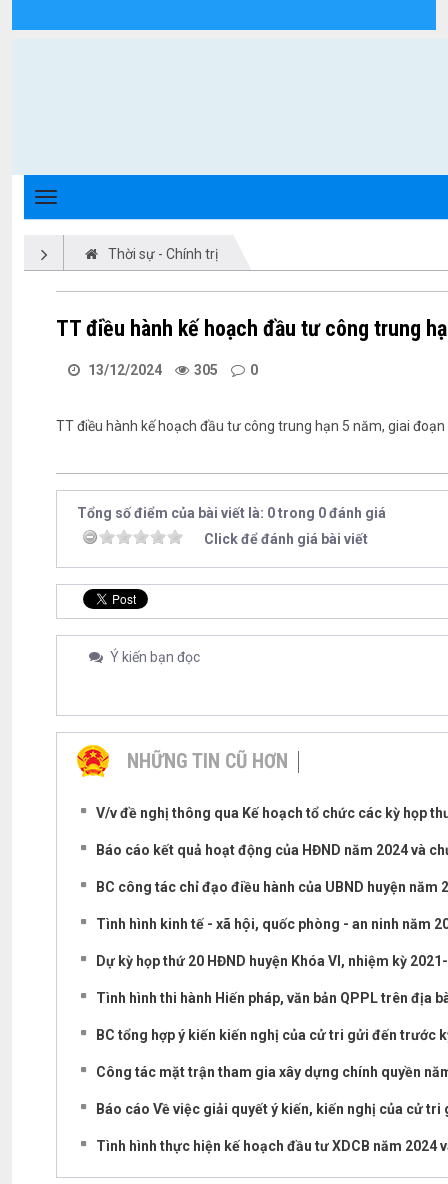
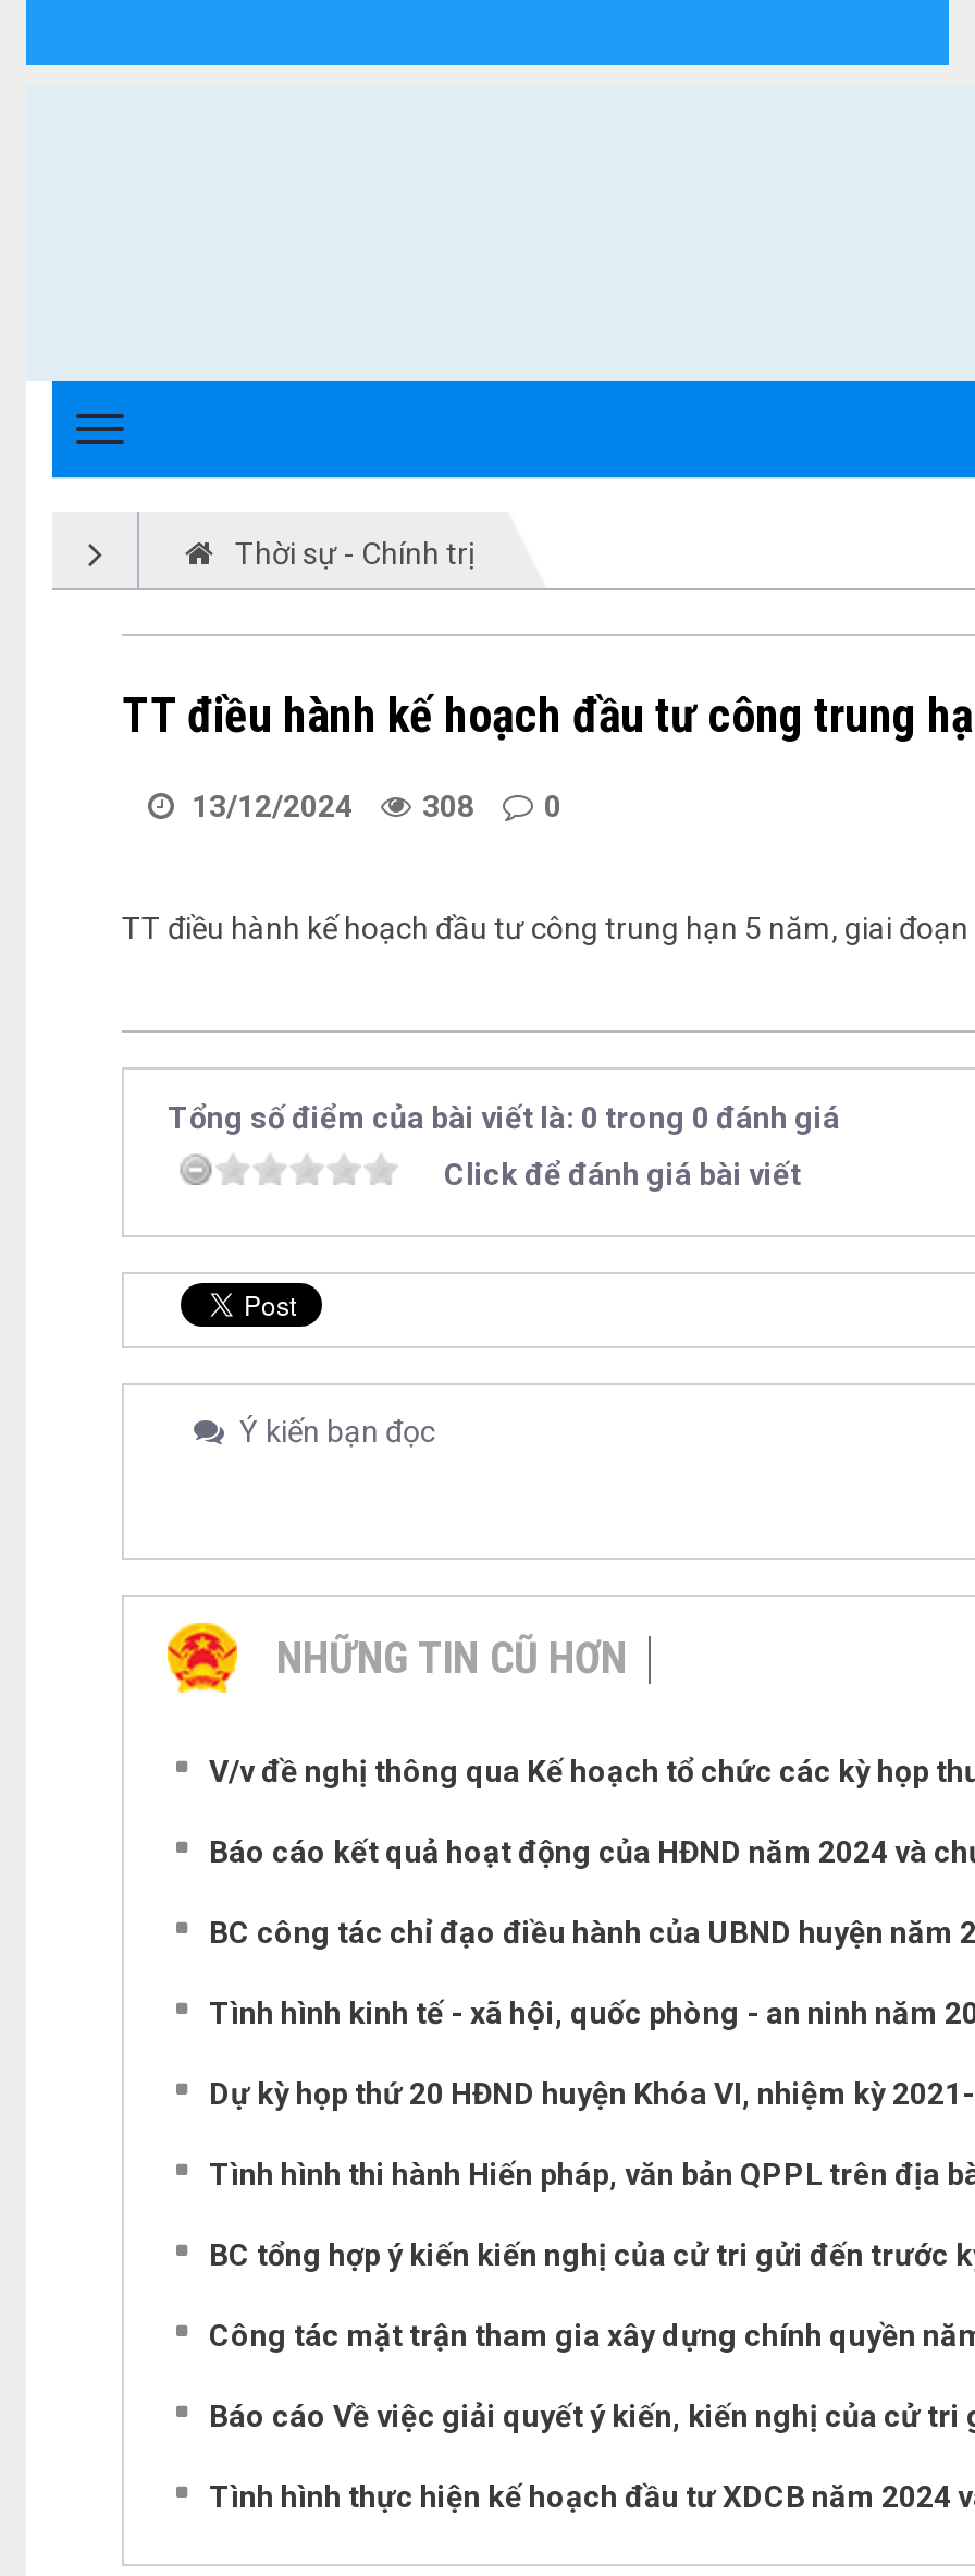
[85,362,258,378] 13/12/2024 305 0 -> [185,789,561,823] 13/12/2024 308 0

